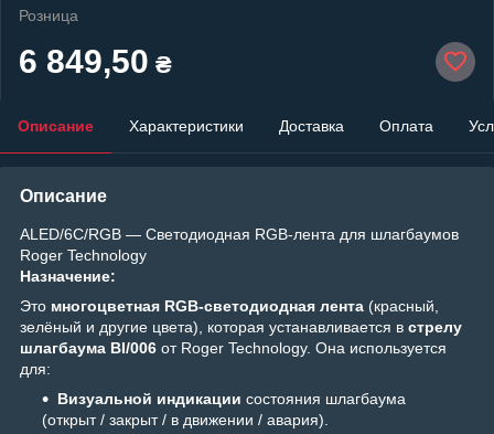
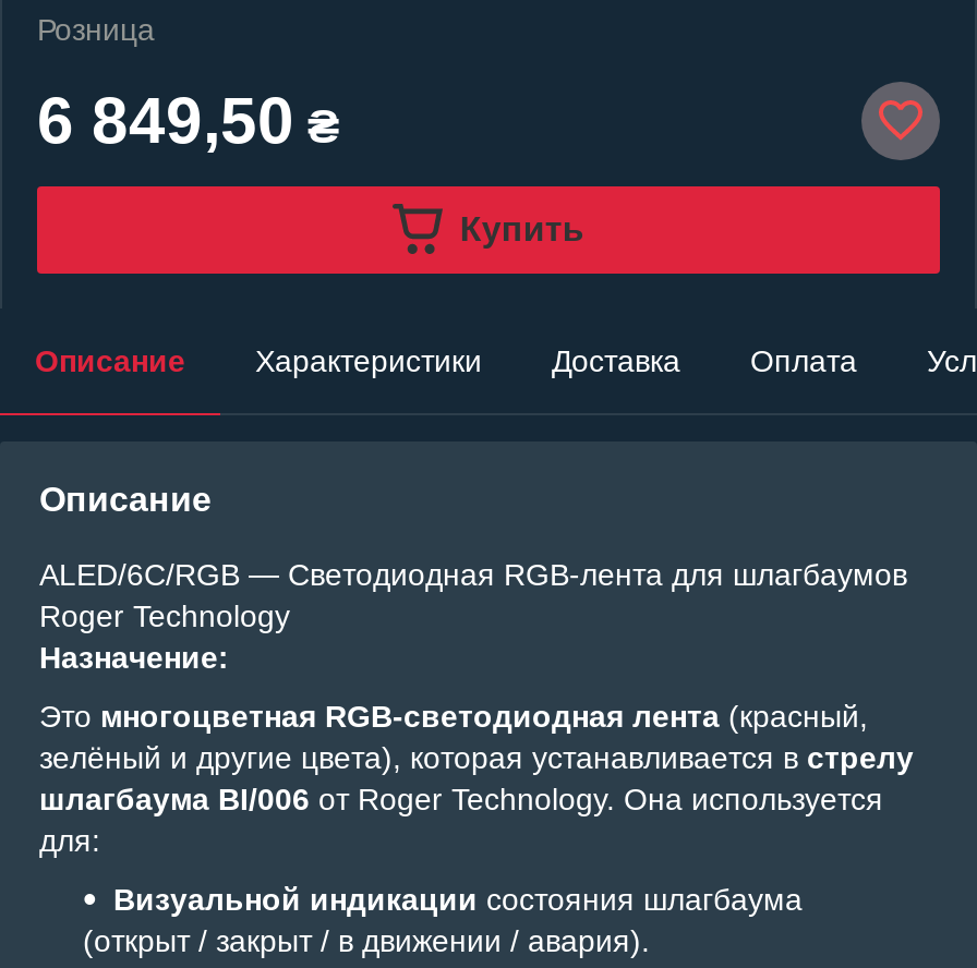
none -> [460,210,584,247] Купить

